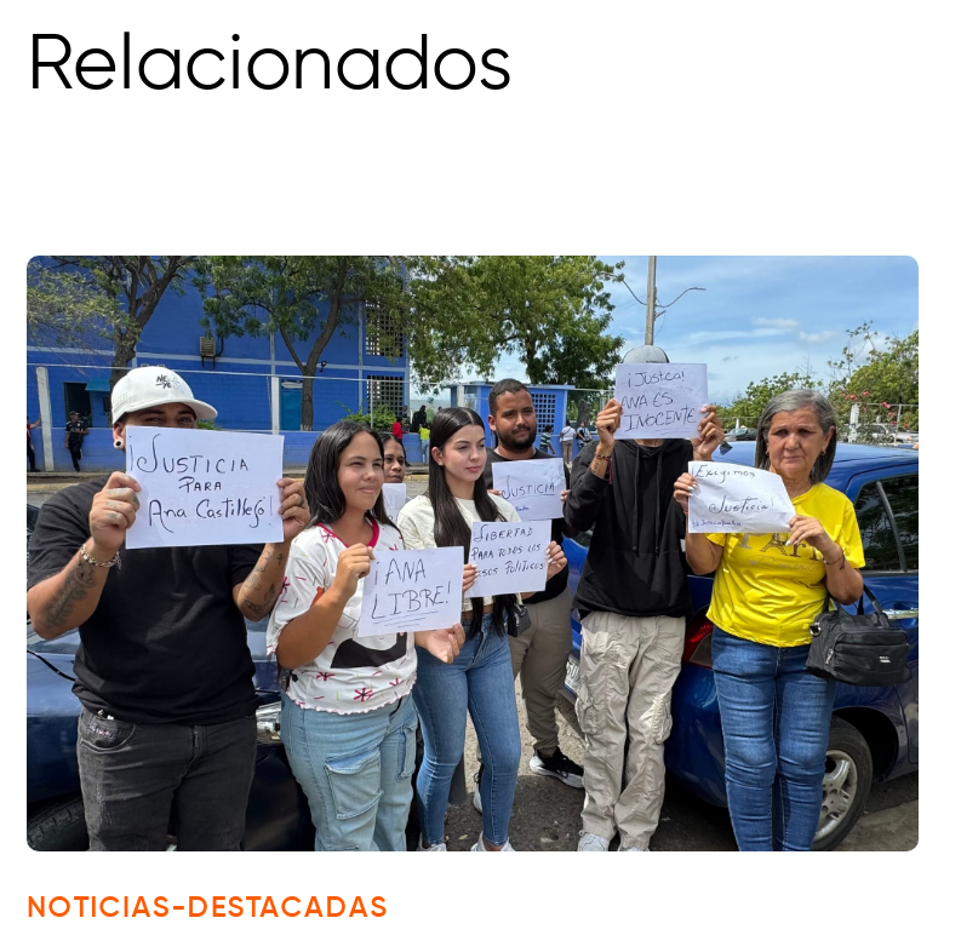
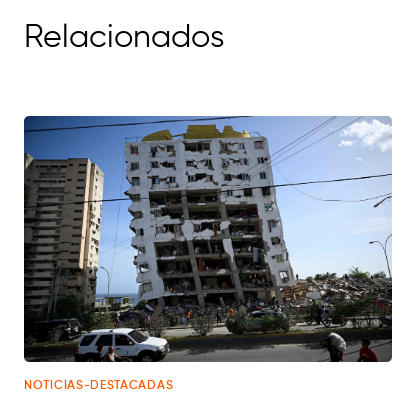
[24,253,921,854] [image] -> [23,115,392,363] [image]

